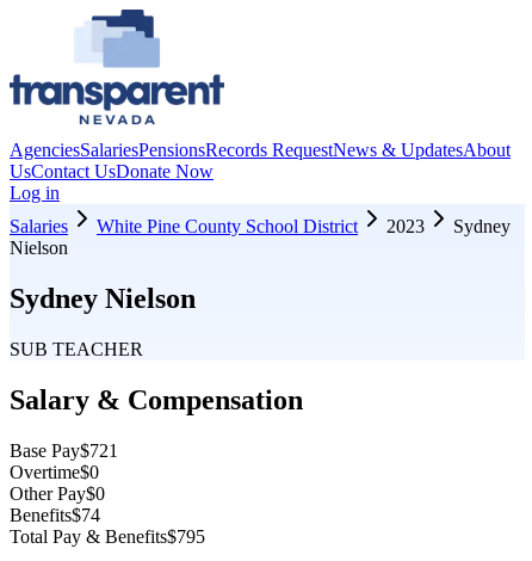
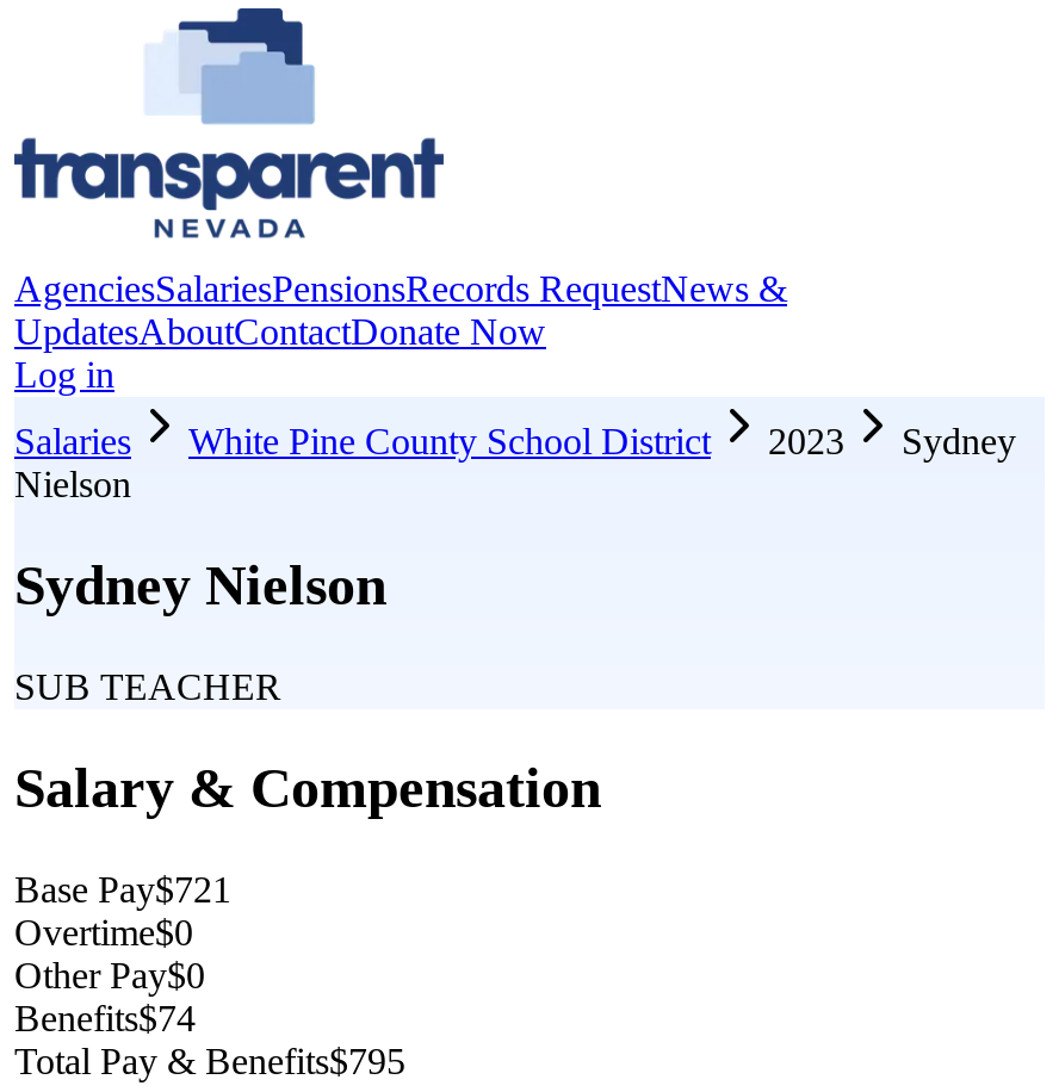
[10,140,511,181] AgenciesSalariesPensionsRecords RequestNews & UpdatesAbout | UsContact UsDonate Now -> [14,268,787,352] AgenciesSalariesPensionsRecords RequestNews & | UpdatesAboutContactDonate Now

